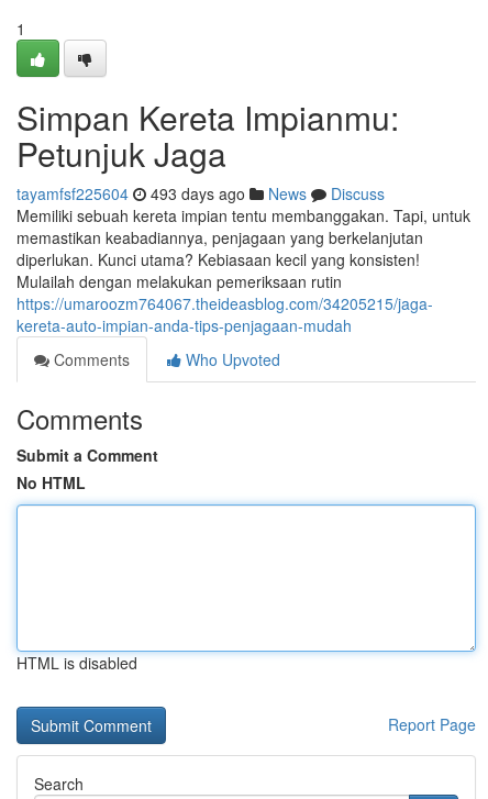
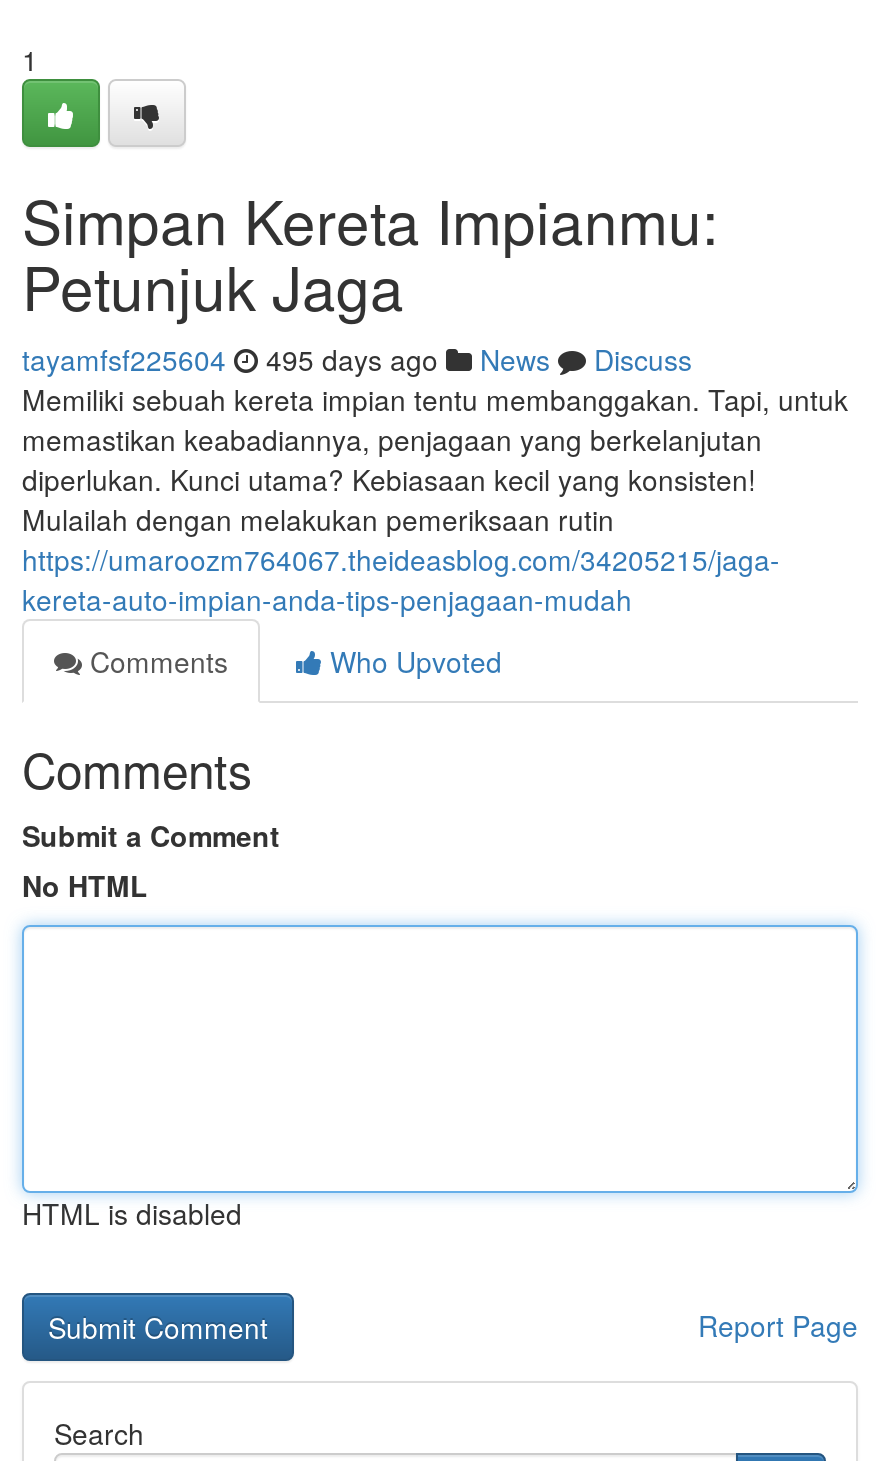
[16,182,385,204] tayamfsf225604 493 days ago News Discuss -> [22,339,692,379] tayamfsf225604 495 days ago News Discuss

